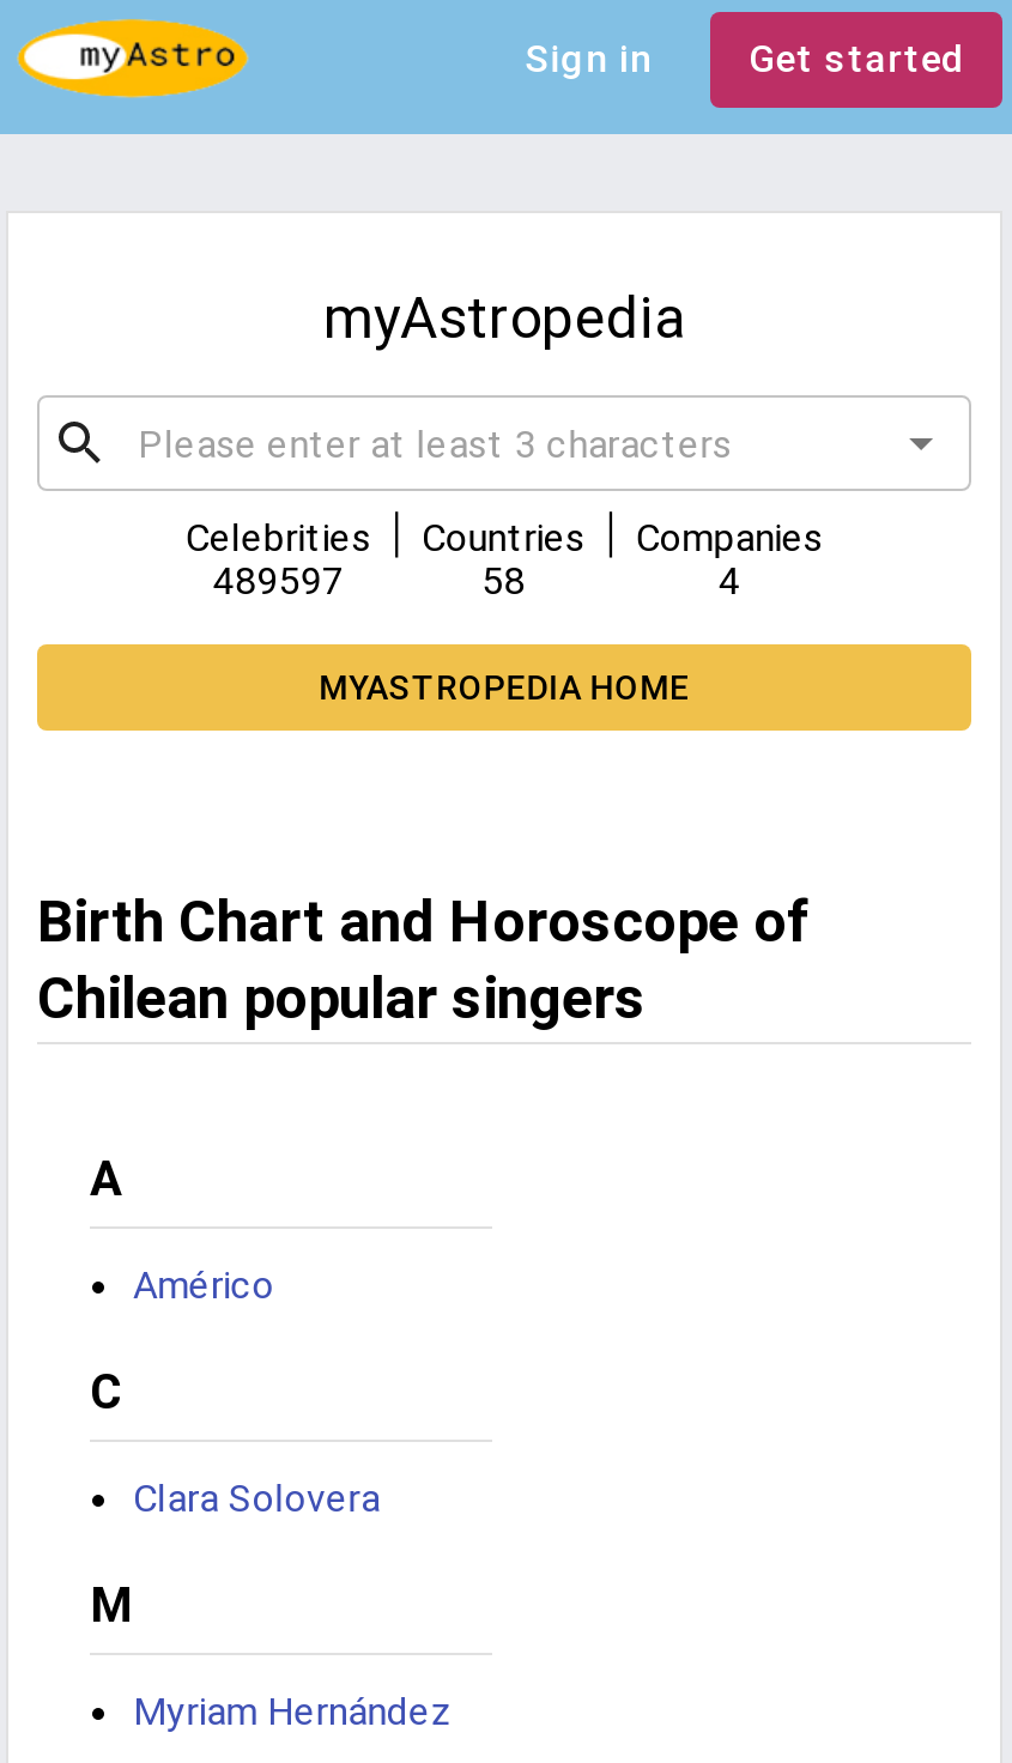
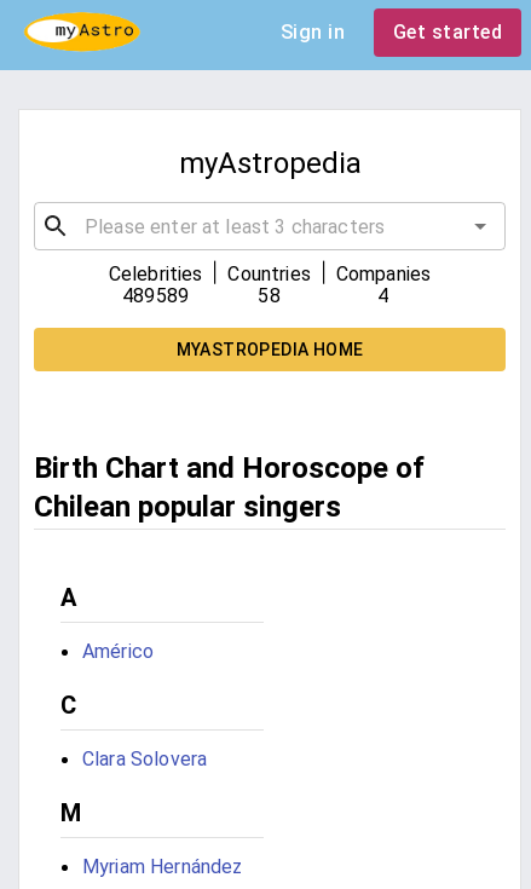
[212,559,344,604] 489597 -> [122,284,189,307] 489589

